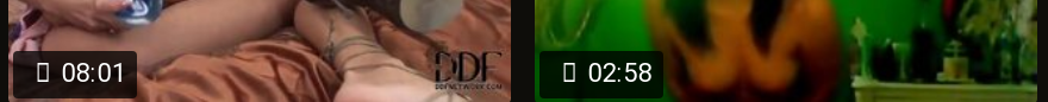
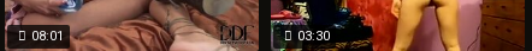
[588,58,652,88] 02:58 -> [298,29,330,44] 03:30

